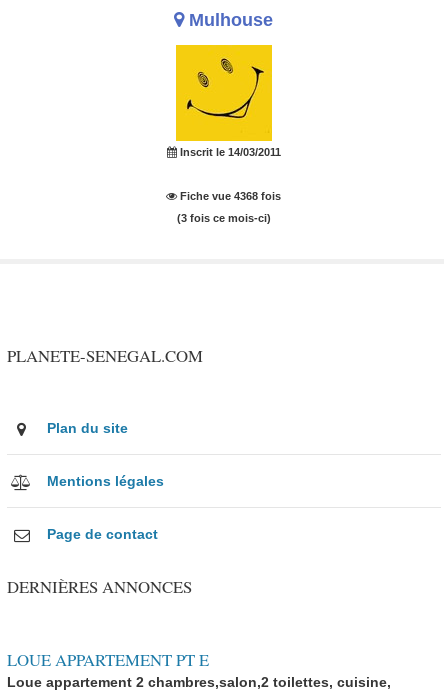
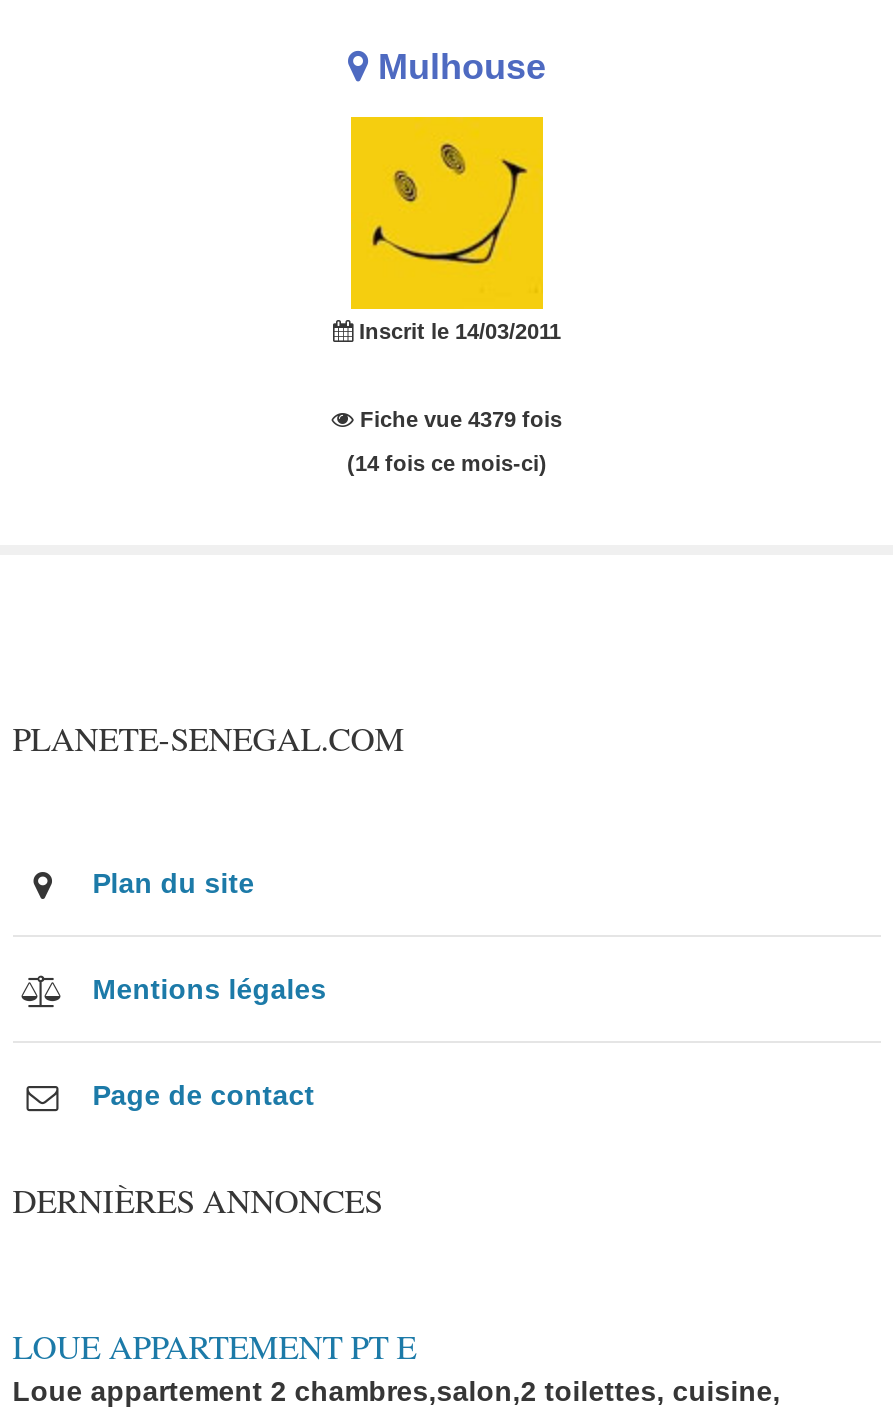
[177,190,281,202] Fiche vue 4368 fois -> [354,407,562,431] Fiche vue 4379 fois
[177,212,271,224] (3 fois ce mois-ci) -> [347,451,547,475] (14 fois ce mois-ci)

